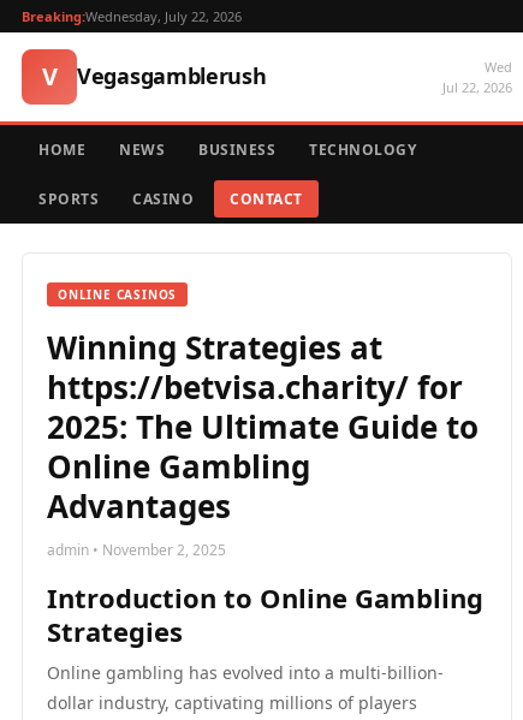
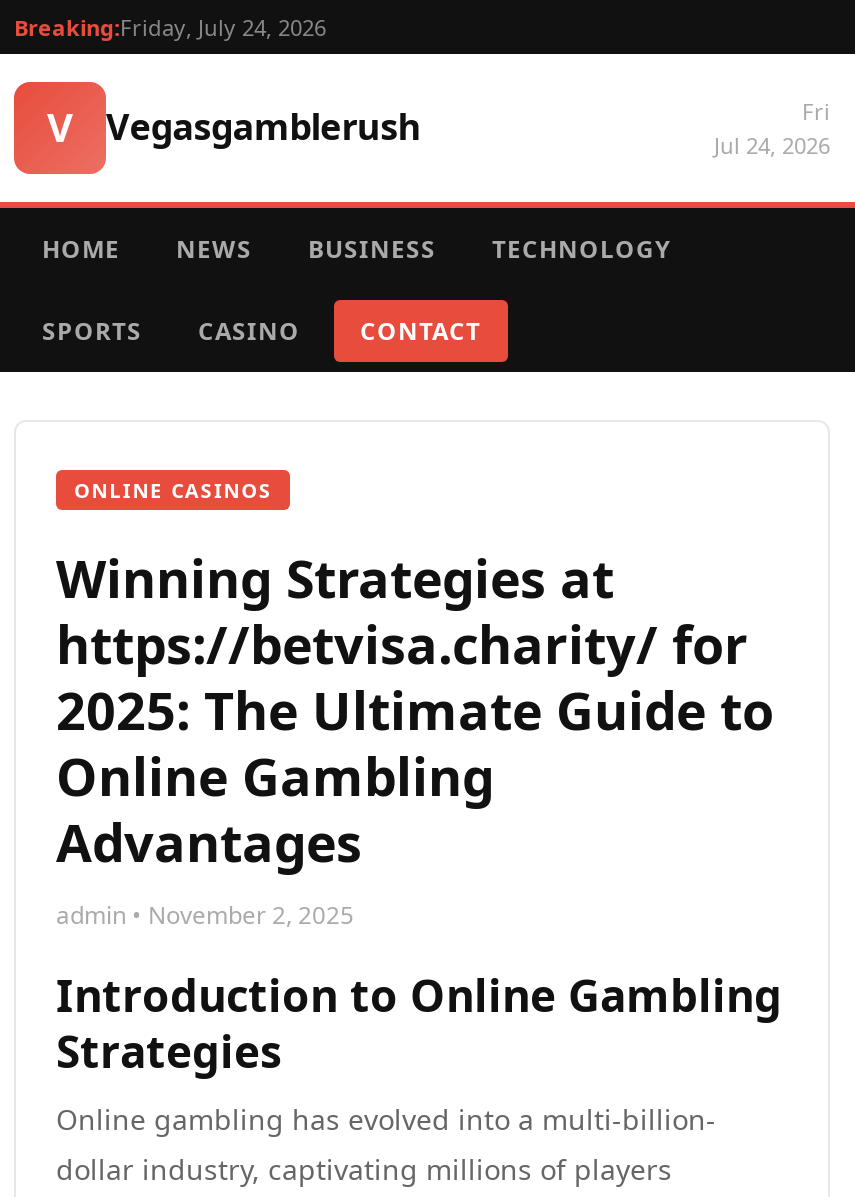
[22,7,242,25] Breaking:Wednesday, July 22, 2026 -> [14,12,326,42] Breaking:Friday, July 24, 2026
[442,58,512,96] Wed | Jul 22, 2026 -> [714,96,830,160] Fri | Jul 24, 2026

